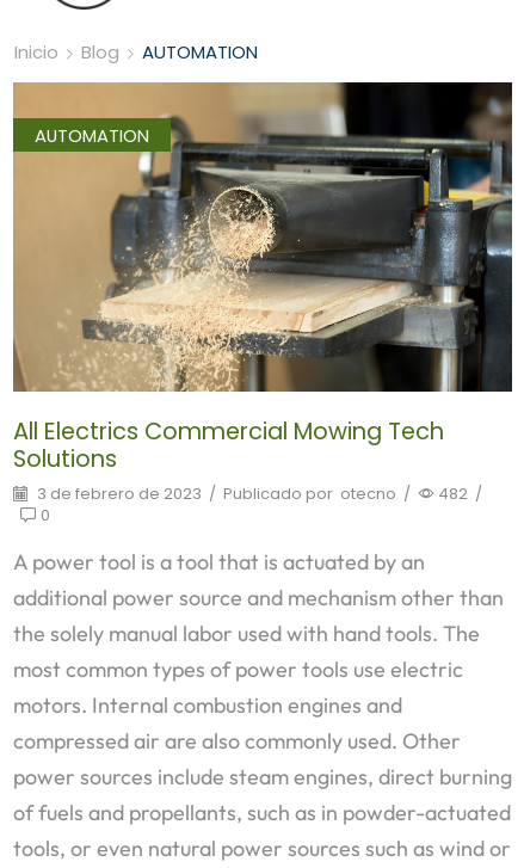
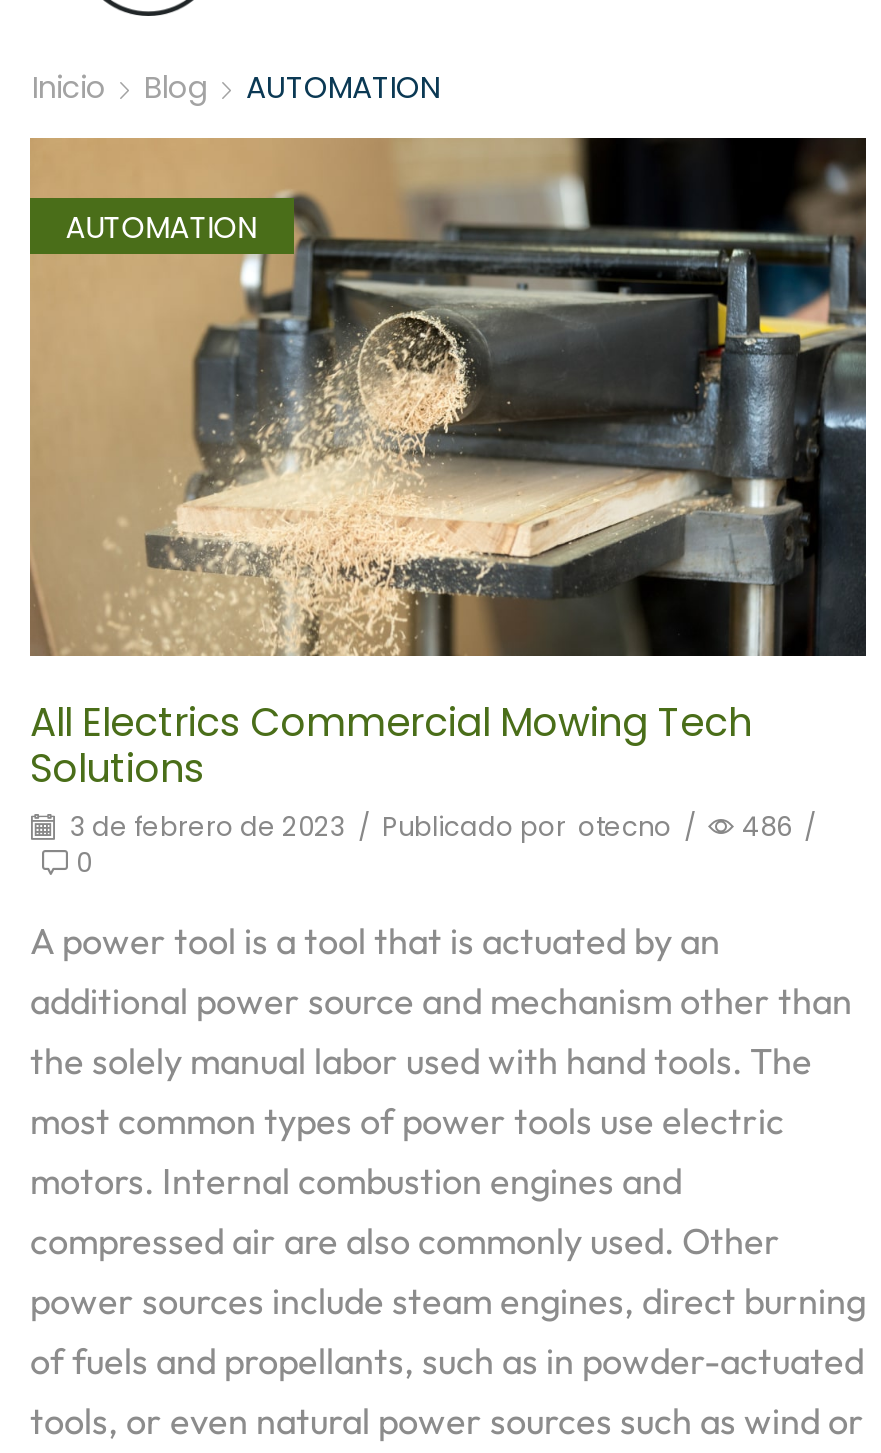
[33,482,482,505] 3 de febrero de 2023 / Publicado por otecno / 482 / -> [64,807,816,845] 3 de febrero de 2023 / Publicado por otecno / 486 /

